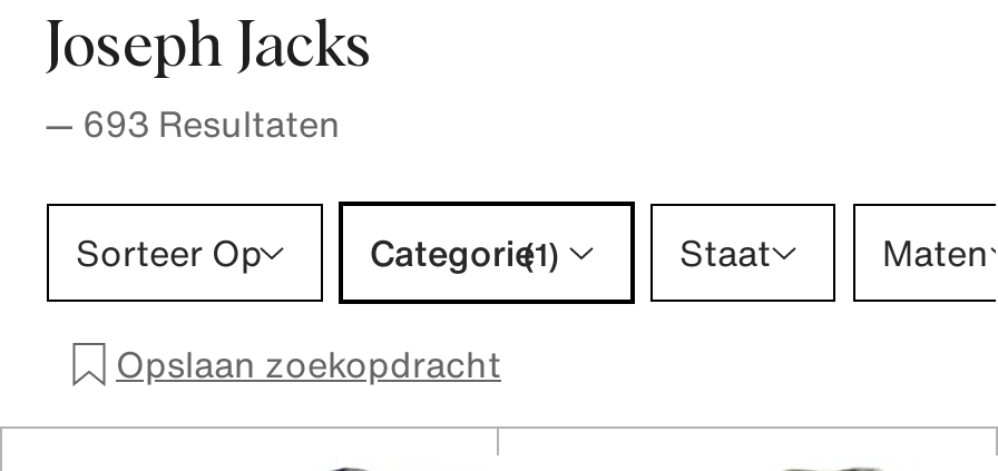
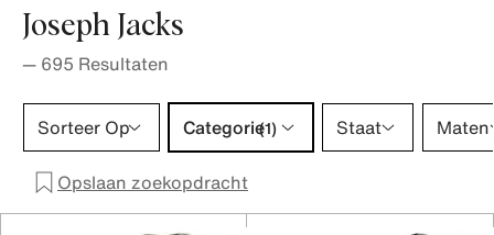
[45,97,341,150] — 693 Resultaten -> [22,51,169,77] — 695 Resultaten

